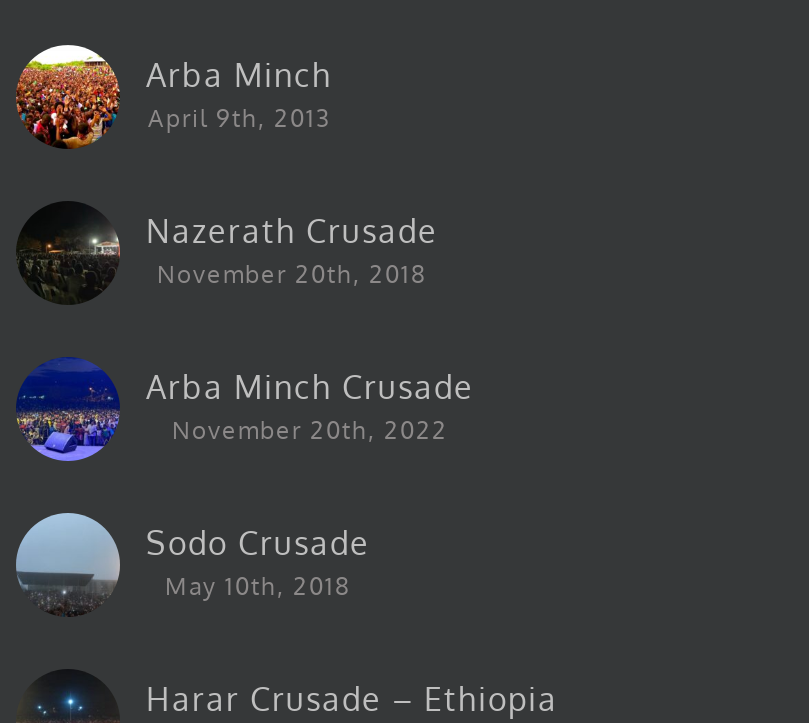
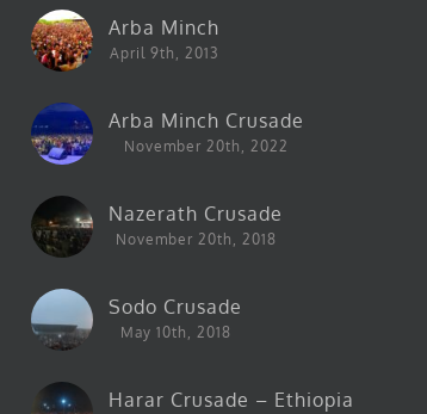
moved [16,201,438,305] -> [31,196,283,254]: [image] | Nazerath Crusade | November 20th, 2018
moved [14,355,474,463] -> [30,101,304,166]: [image] | Arba Minch Crusade | November 20th, 2022

